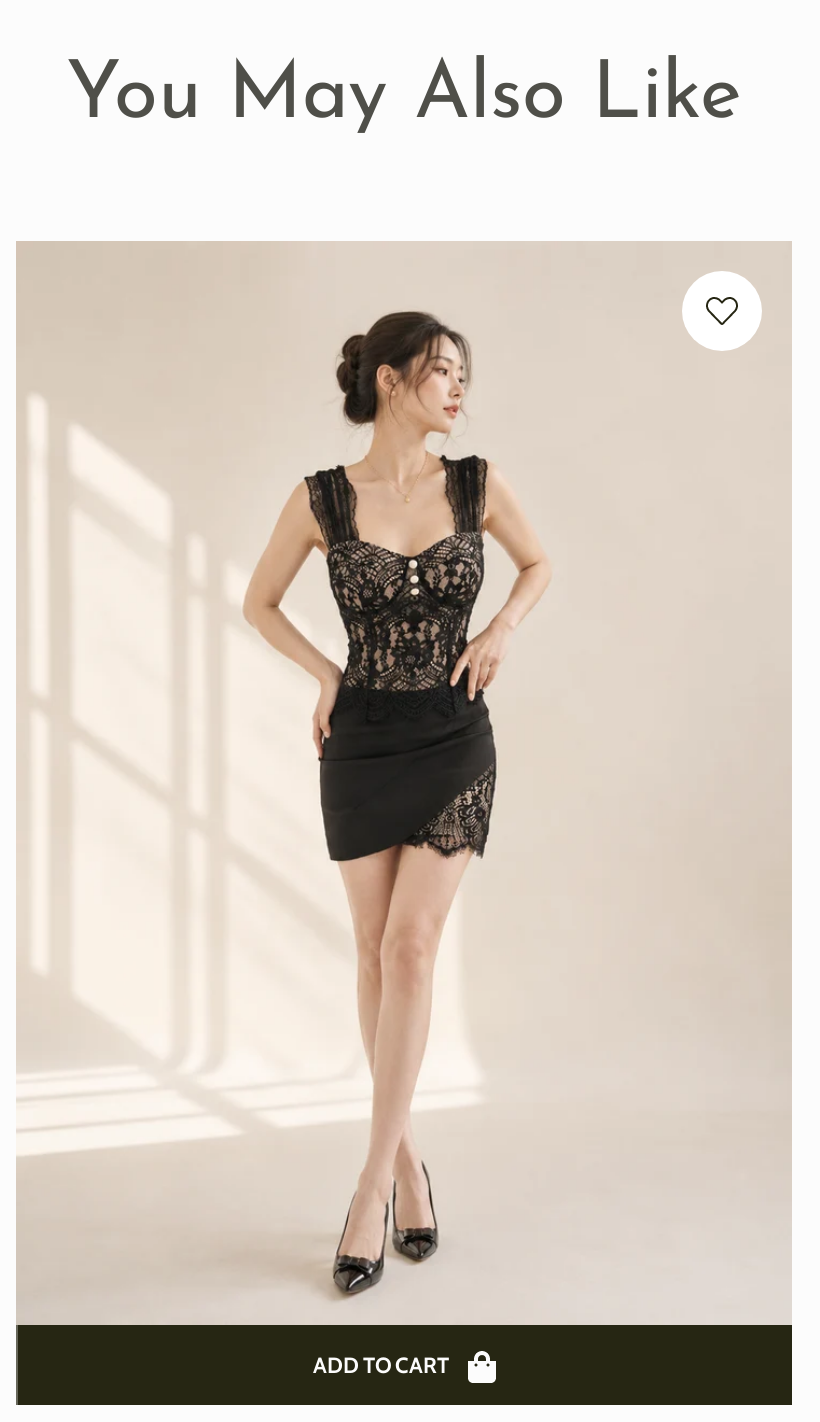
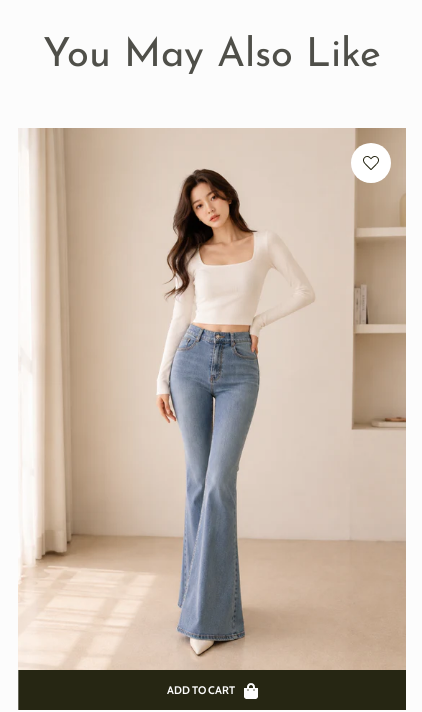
[16,242,790,1326] [image] -> [19,128,406,671] [image]

